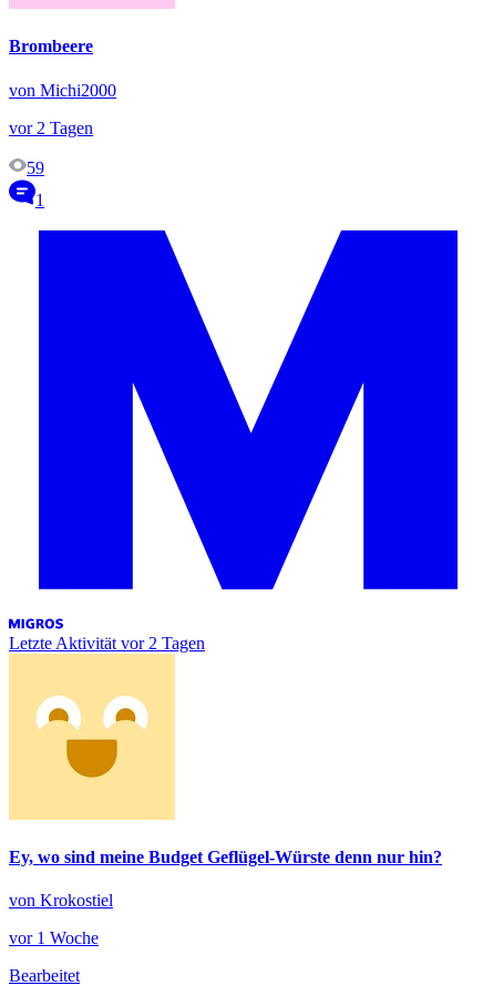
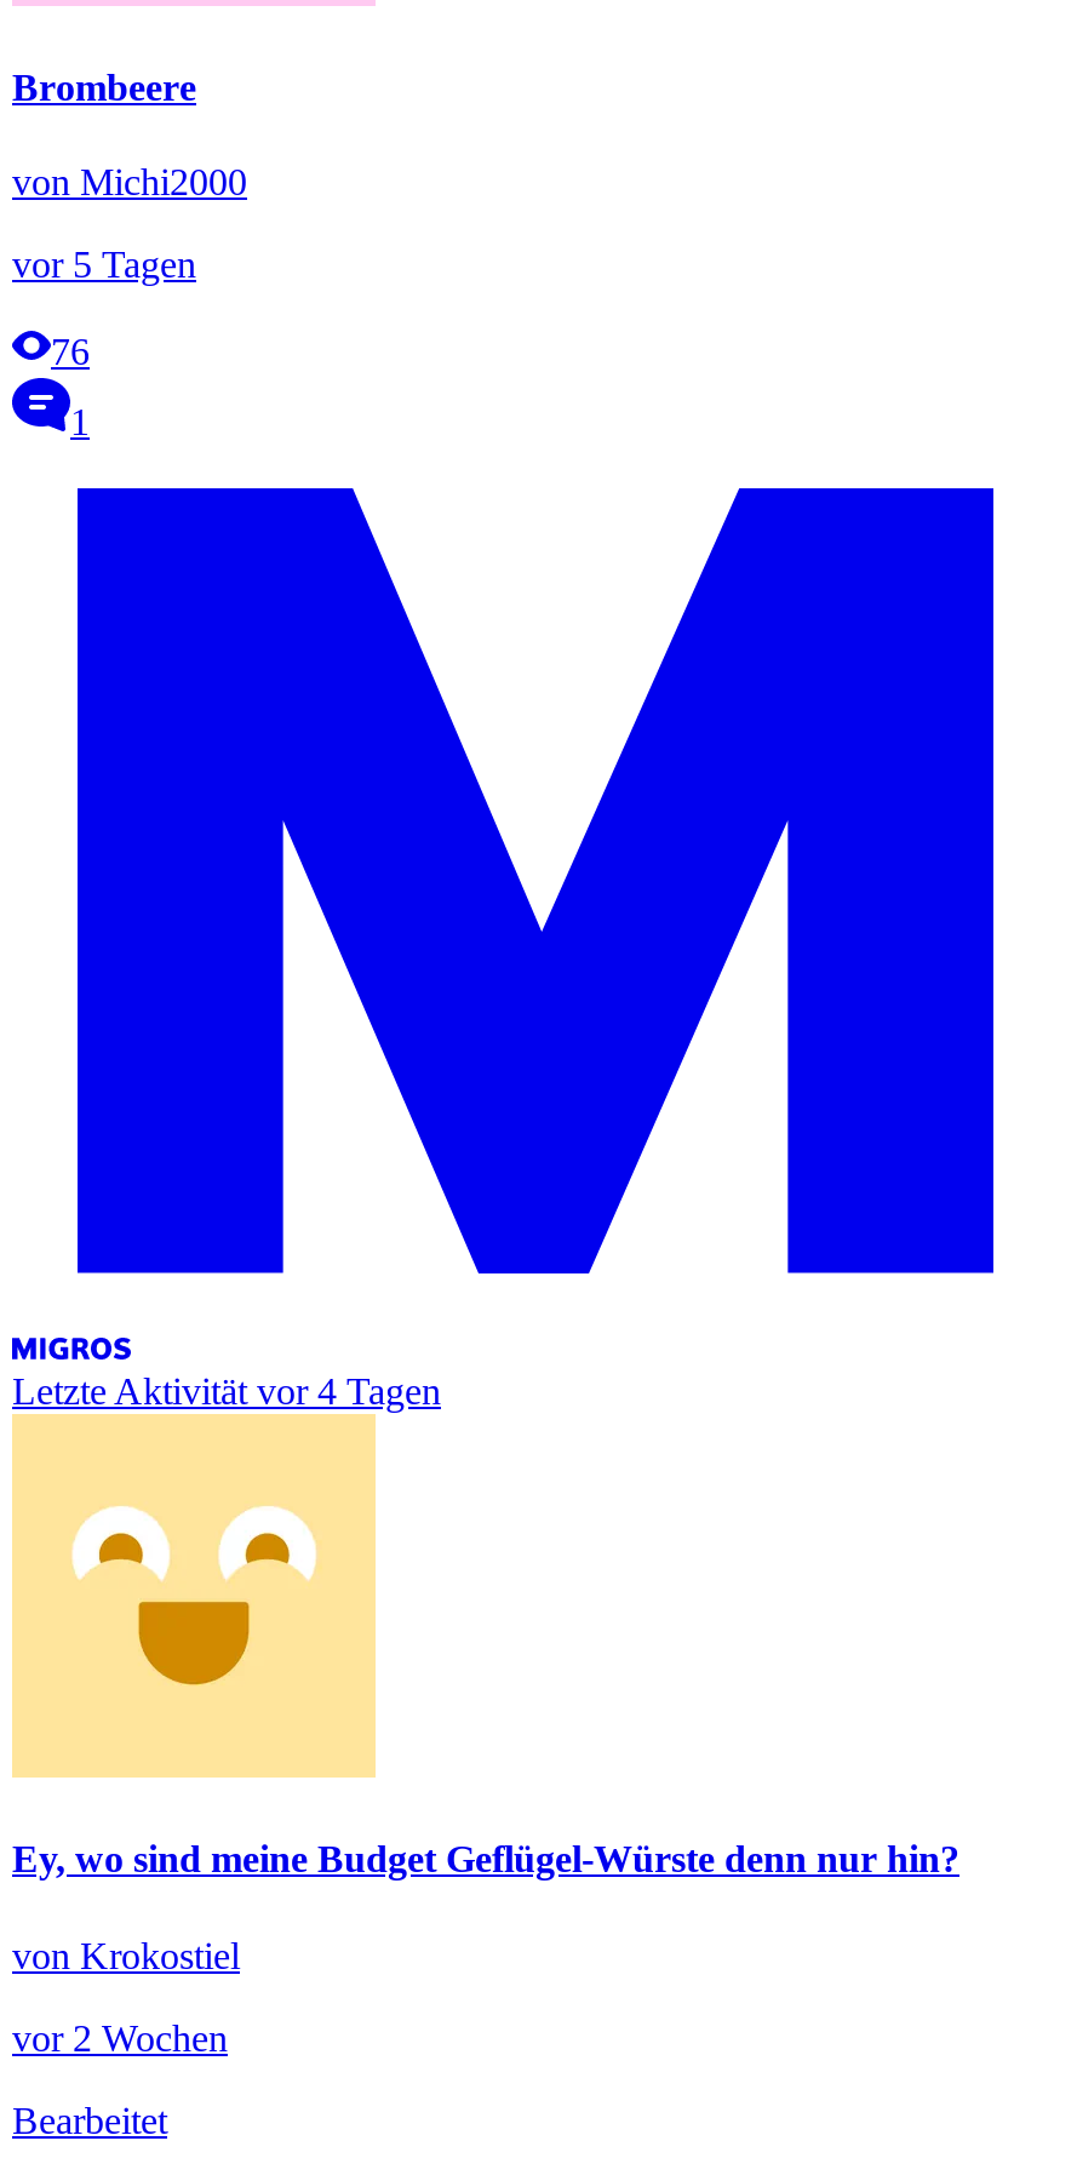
[9,118,93,137] vor 2 Tagen -> [12,244,196,285] vor 5 Tagen
[27,158,44,177] 59 -> [51,331,90,372] 76
[9,633,205,652] Letzte Aktivität vor 2 Tagen -> [12,1371,441,1412] Letzte Aktivität vor 4 Tagen
[9,929,99,947] vor 1 Woche -> [12,2017,228,2058] vor 2 Wochen

